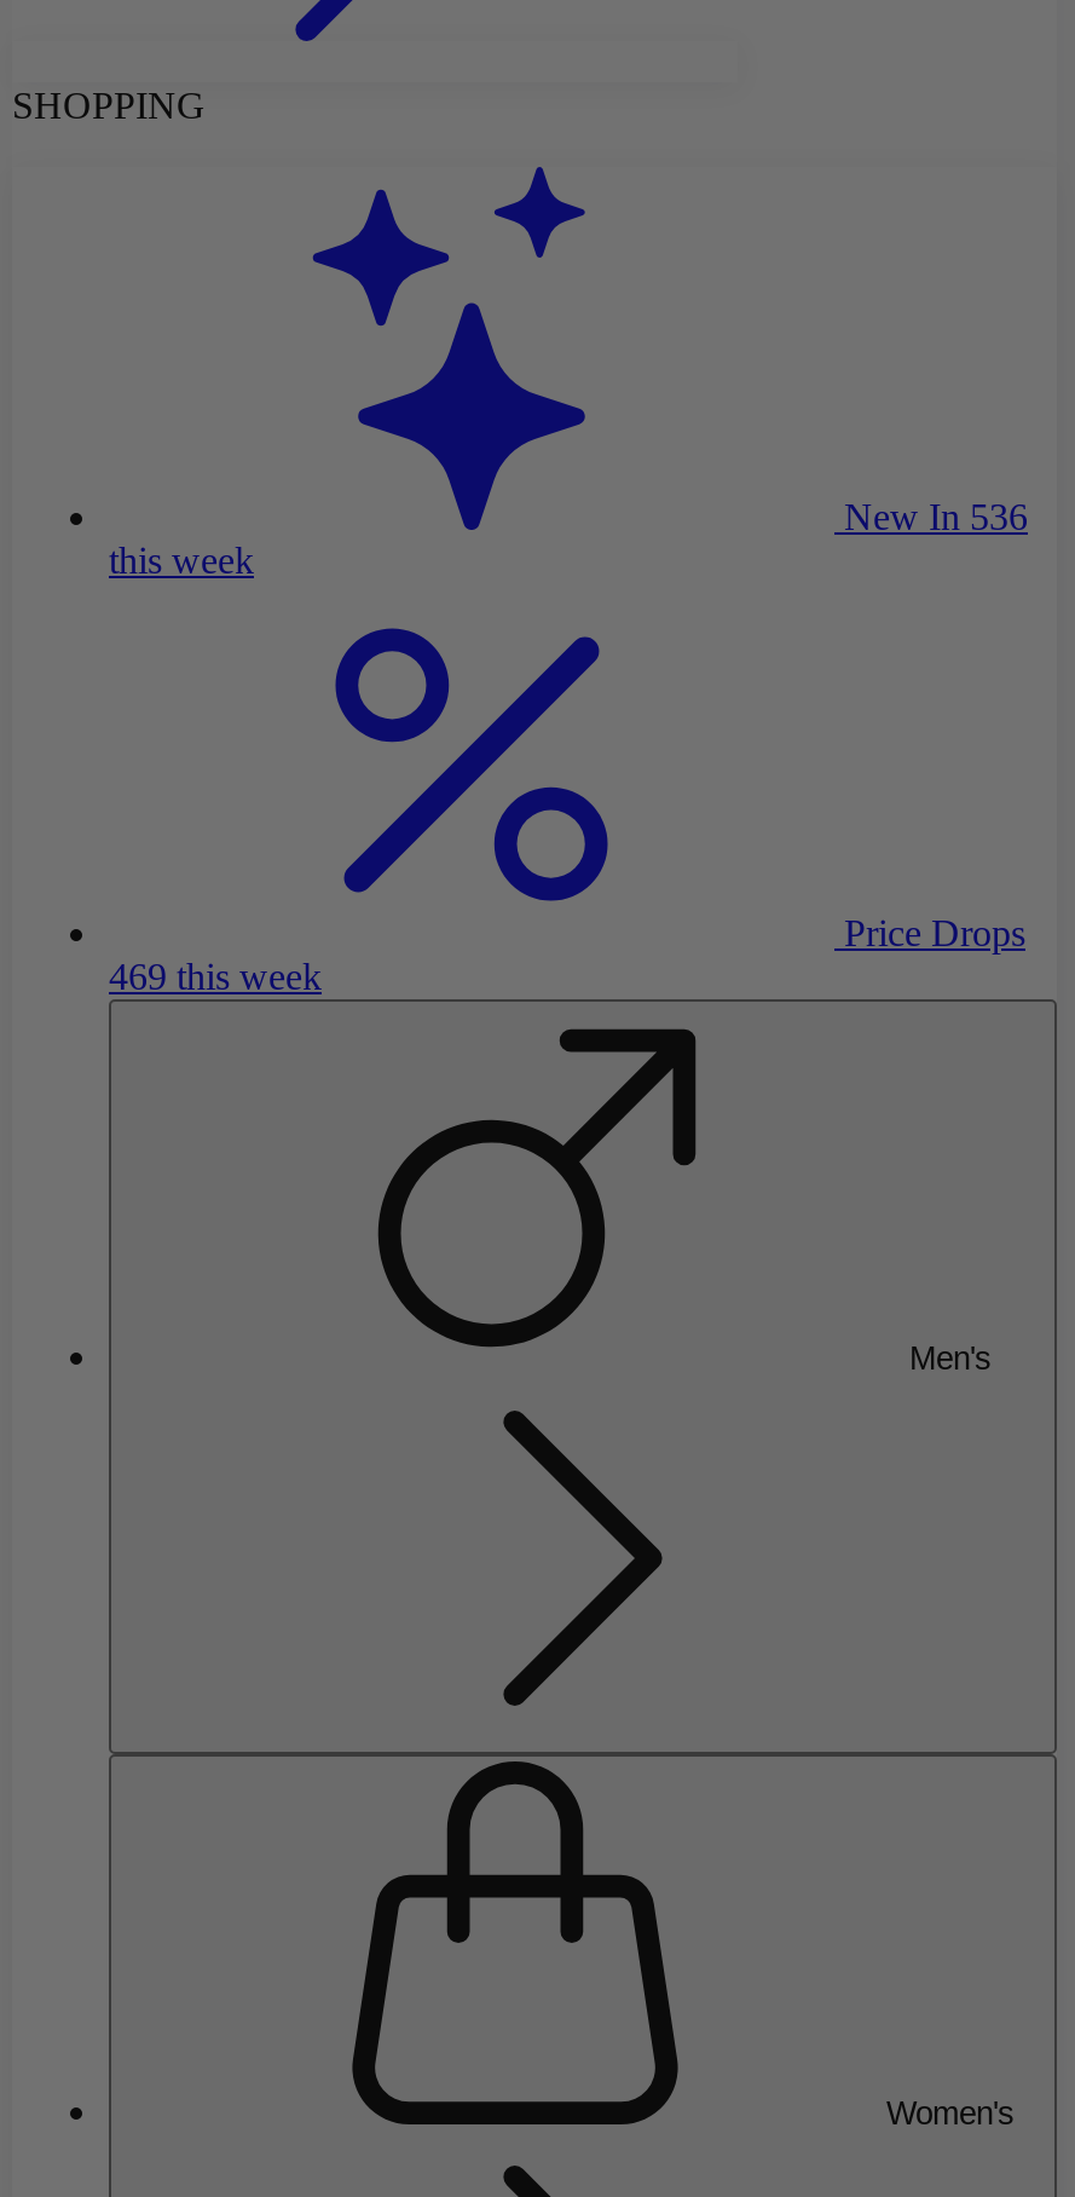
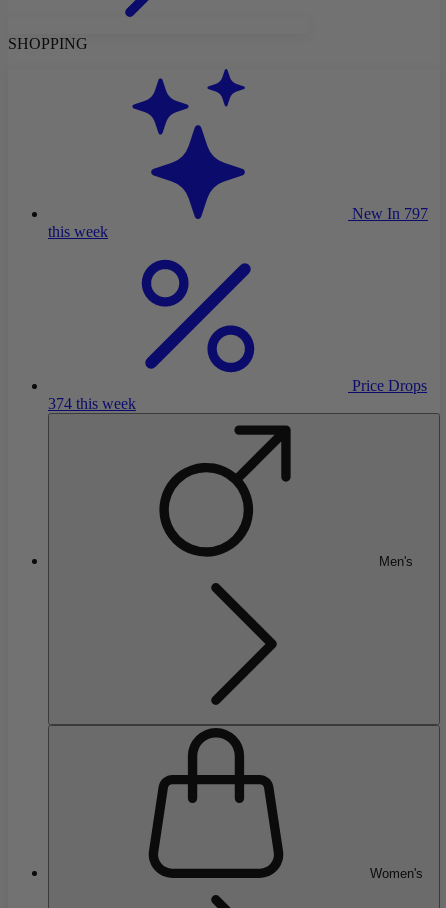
[844,495,1028,536] New In 536 -> [352,205,428,222] New In 797
[109,955,322,996] 469 this week -> [48,395,136,412] 374 this week

